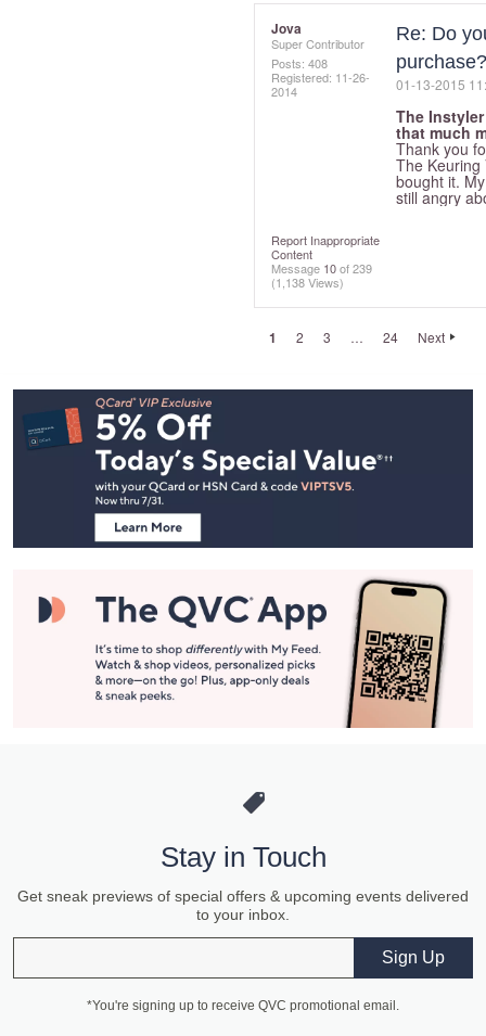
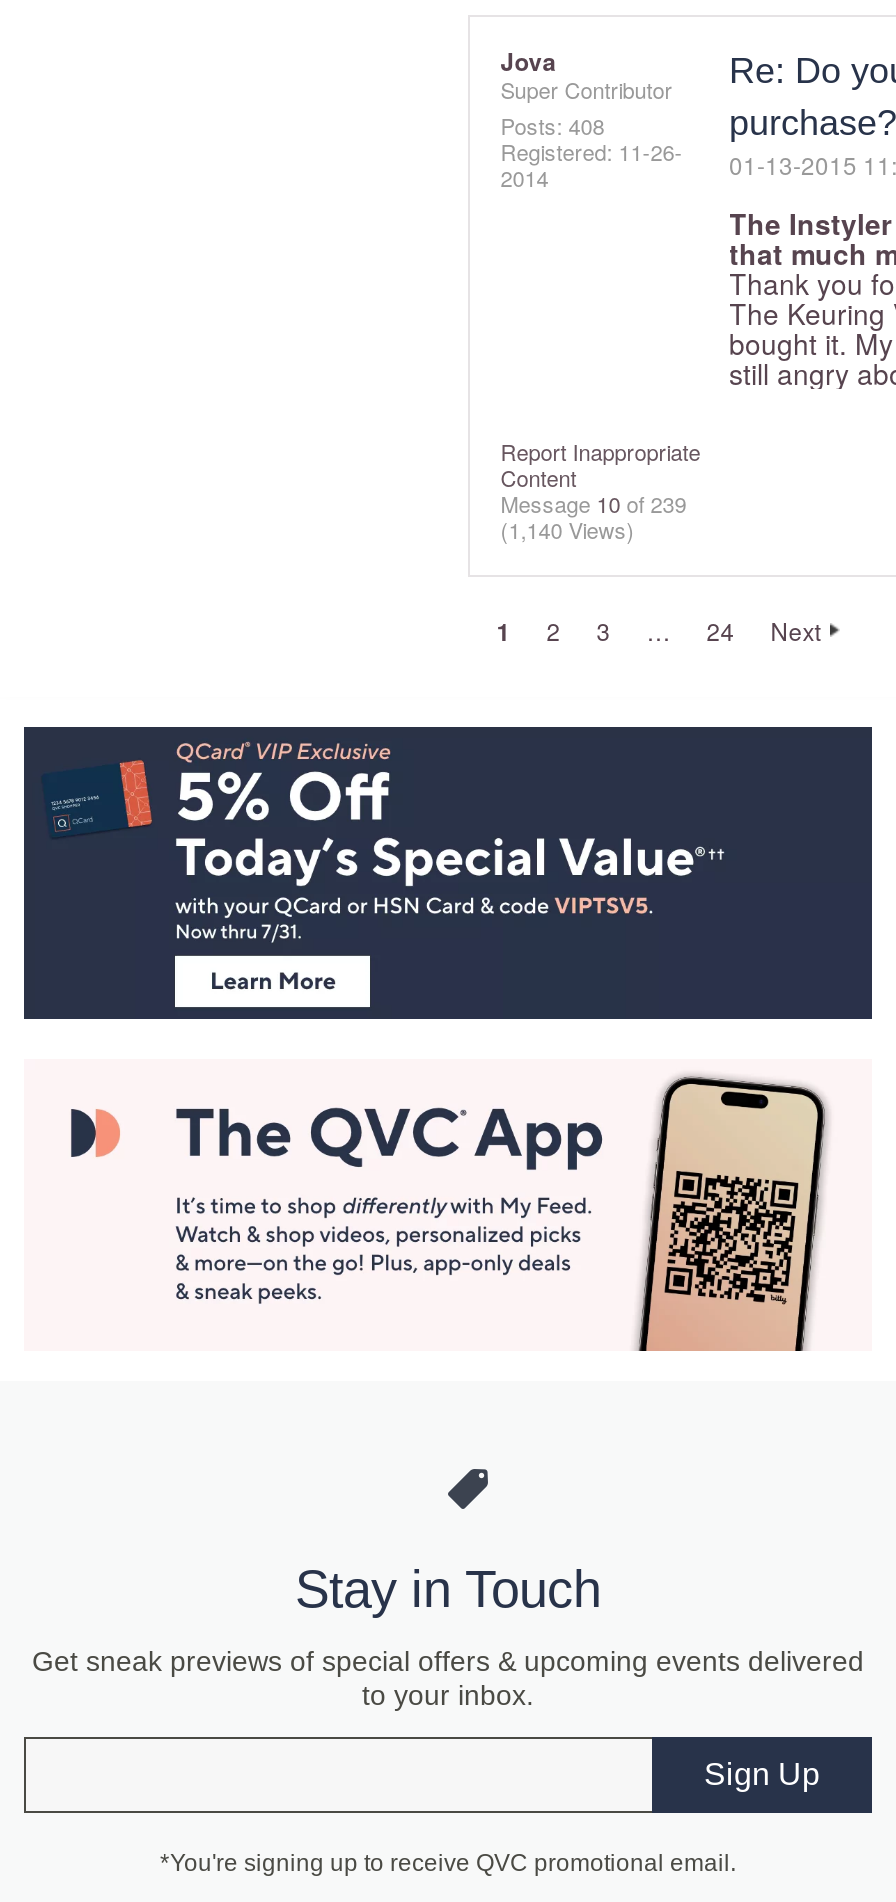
[271,273,344,291] (1,138 Views) -> [500,513,634,545] (1,140 Views)

